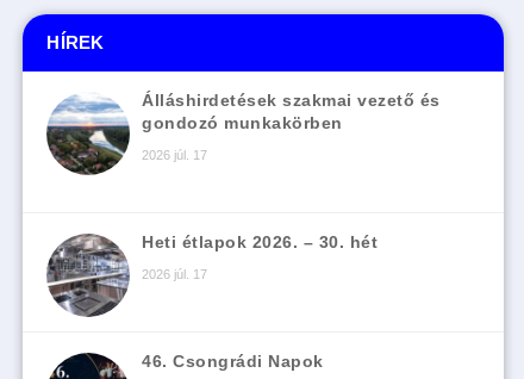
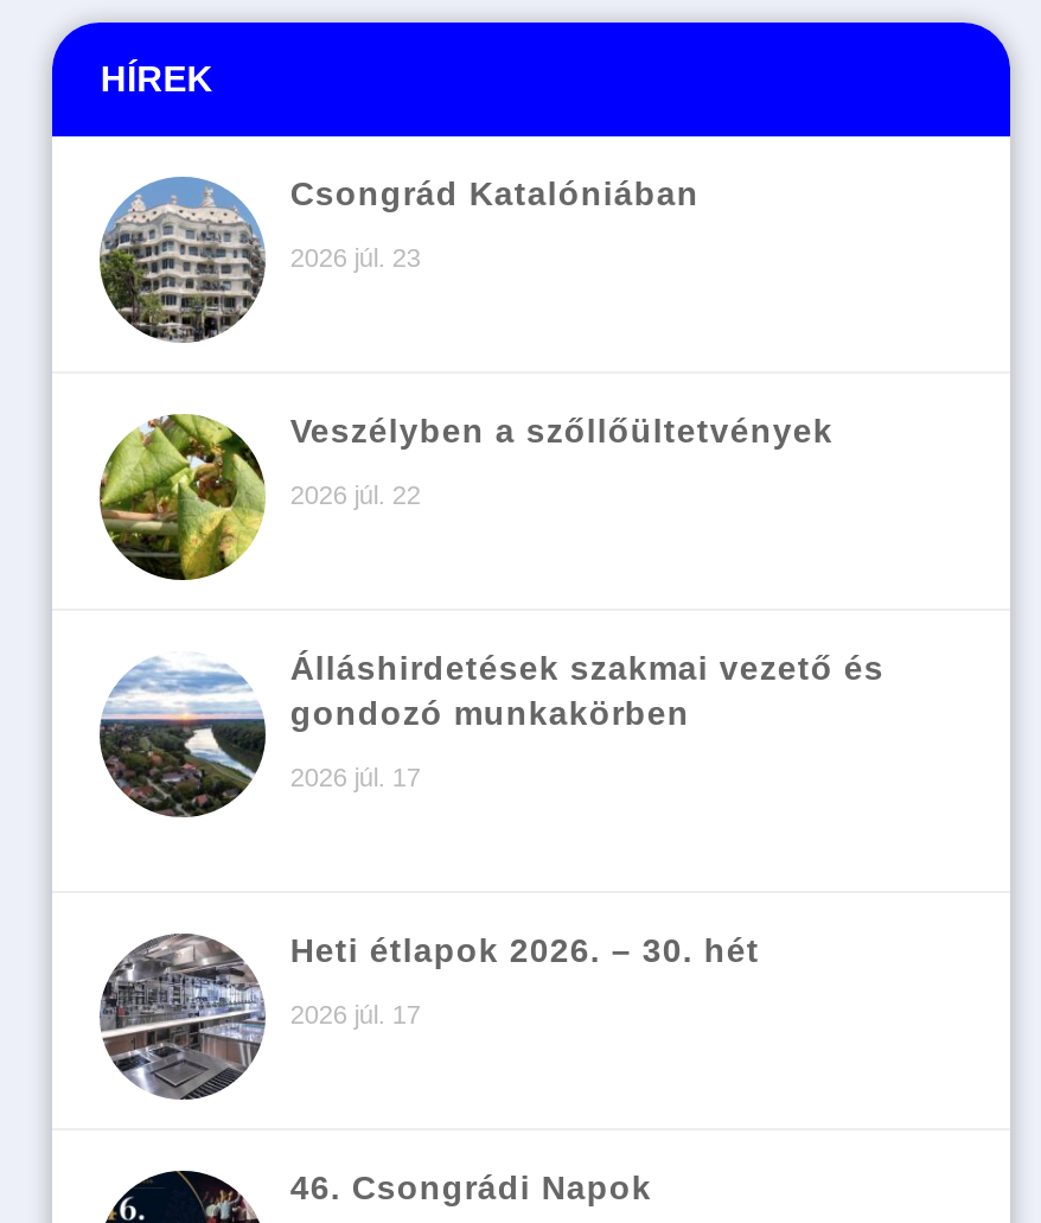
none -> [97,411,833,611] [image] | Veszélyben a szőllőültetvények | 2026 júl. 22
none -> [100,174,699,343] [image] | Csongrád Katalóniában | 2026 júl. 23

